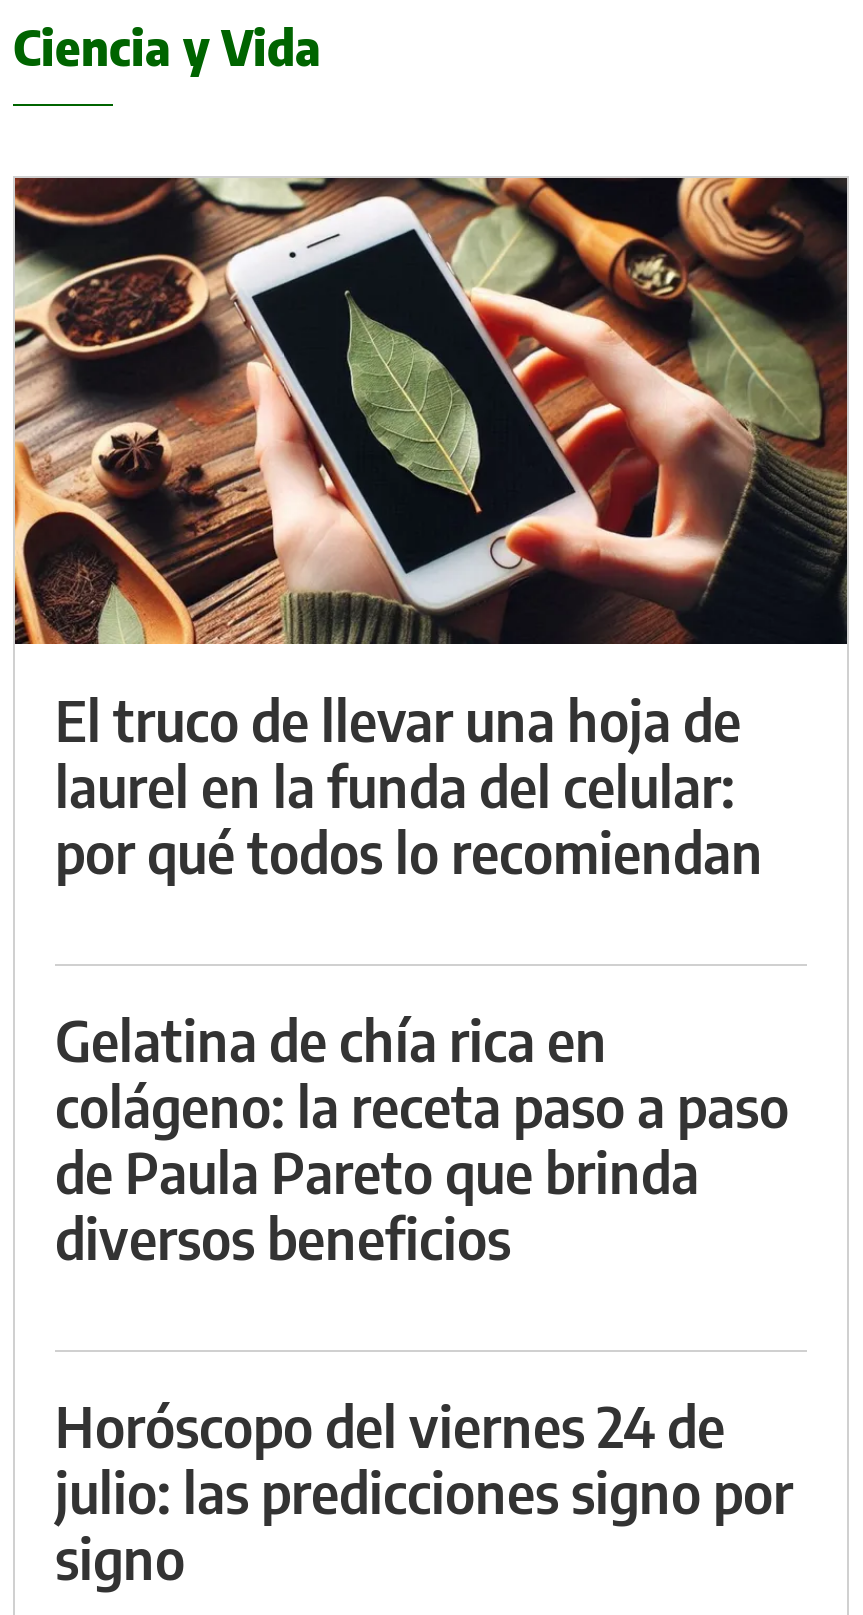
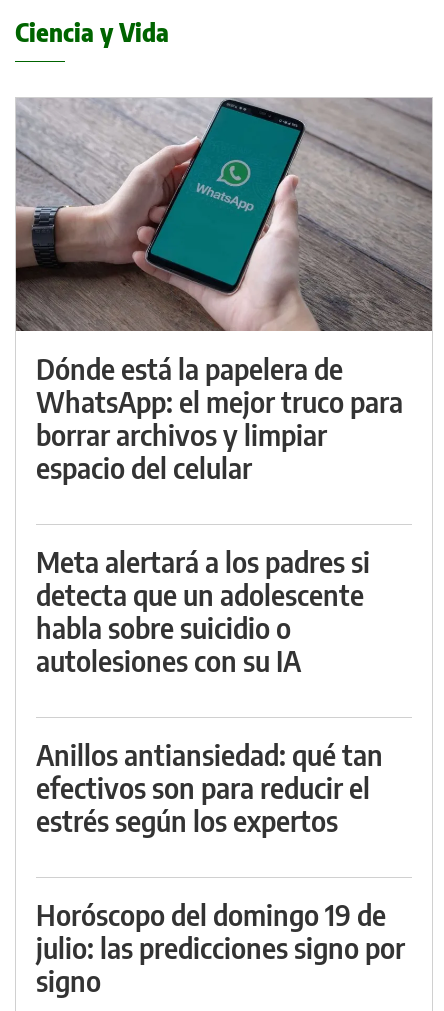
[13,176,847,1459] [image] | El truco de llevar una hoja de | laurel en la funda del celular: | por qué todos lo recomiendan | Gelatina de chía rica en | colágeno: la receta paso a paso | de Paula Pareto que brinda | diversos beneficios | Horóscopo del viernes 24 de -> [15,97,433,932] [image] | Dónde está la papelera de | WhatsApp: el mejor truco para | borrar archivos y limpiar | espacio del celular | Meta alertará a los padres si | detecta que un adolescente | habla sobre suicidio o | autolesiones con su IA | Anillos antiansiedad: qué tan | efectivos son para reducir el | estrés según los expertos | Horóscopo del domingo 19 de

